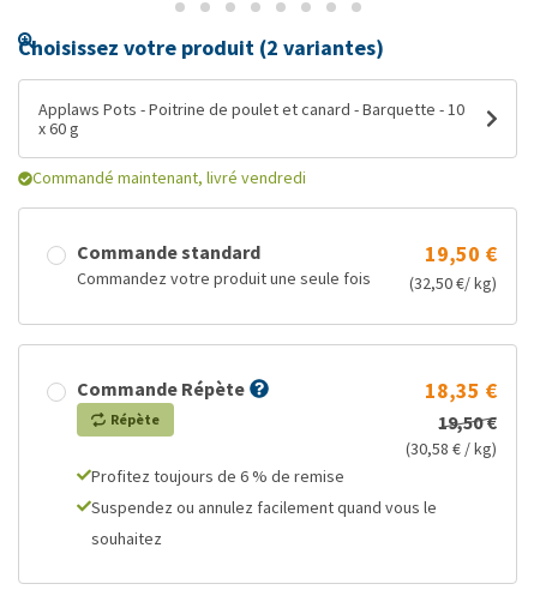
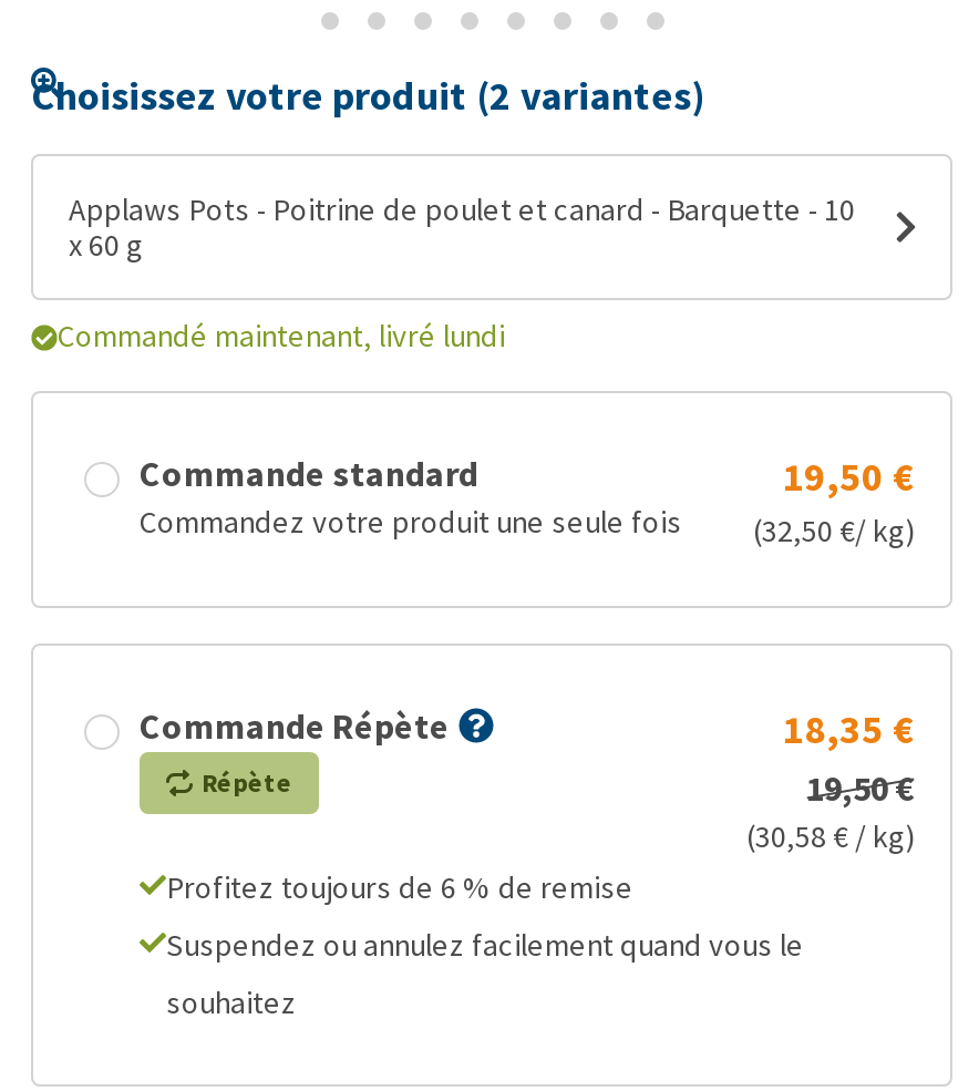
[32,167,306,188] Commandé maintenant, livré vendredi -> [58,316,505,356] Commandé maintenant, livré lundi

